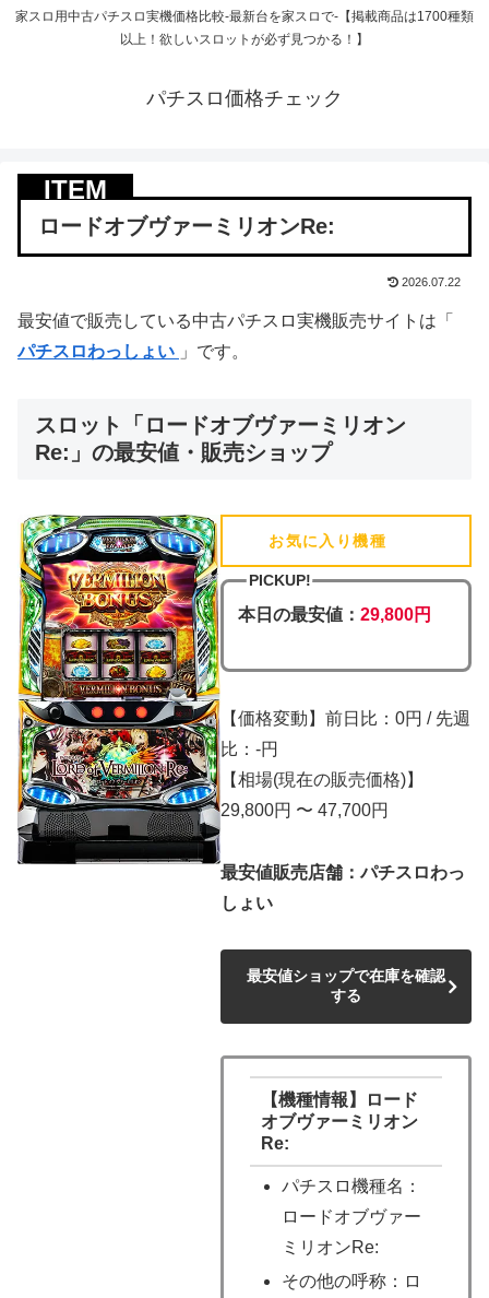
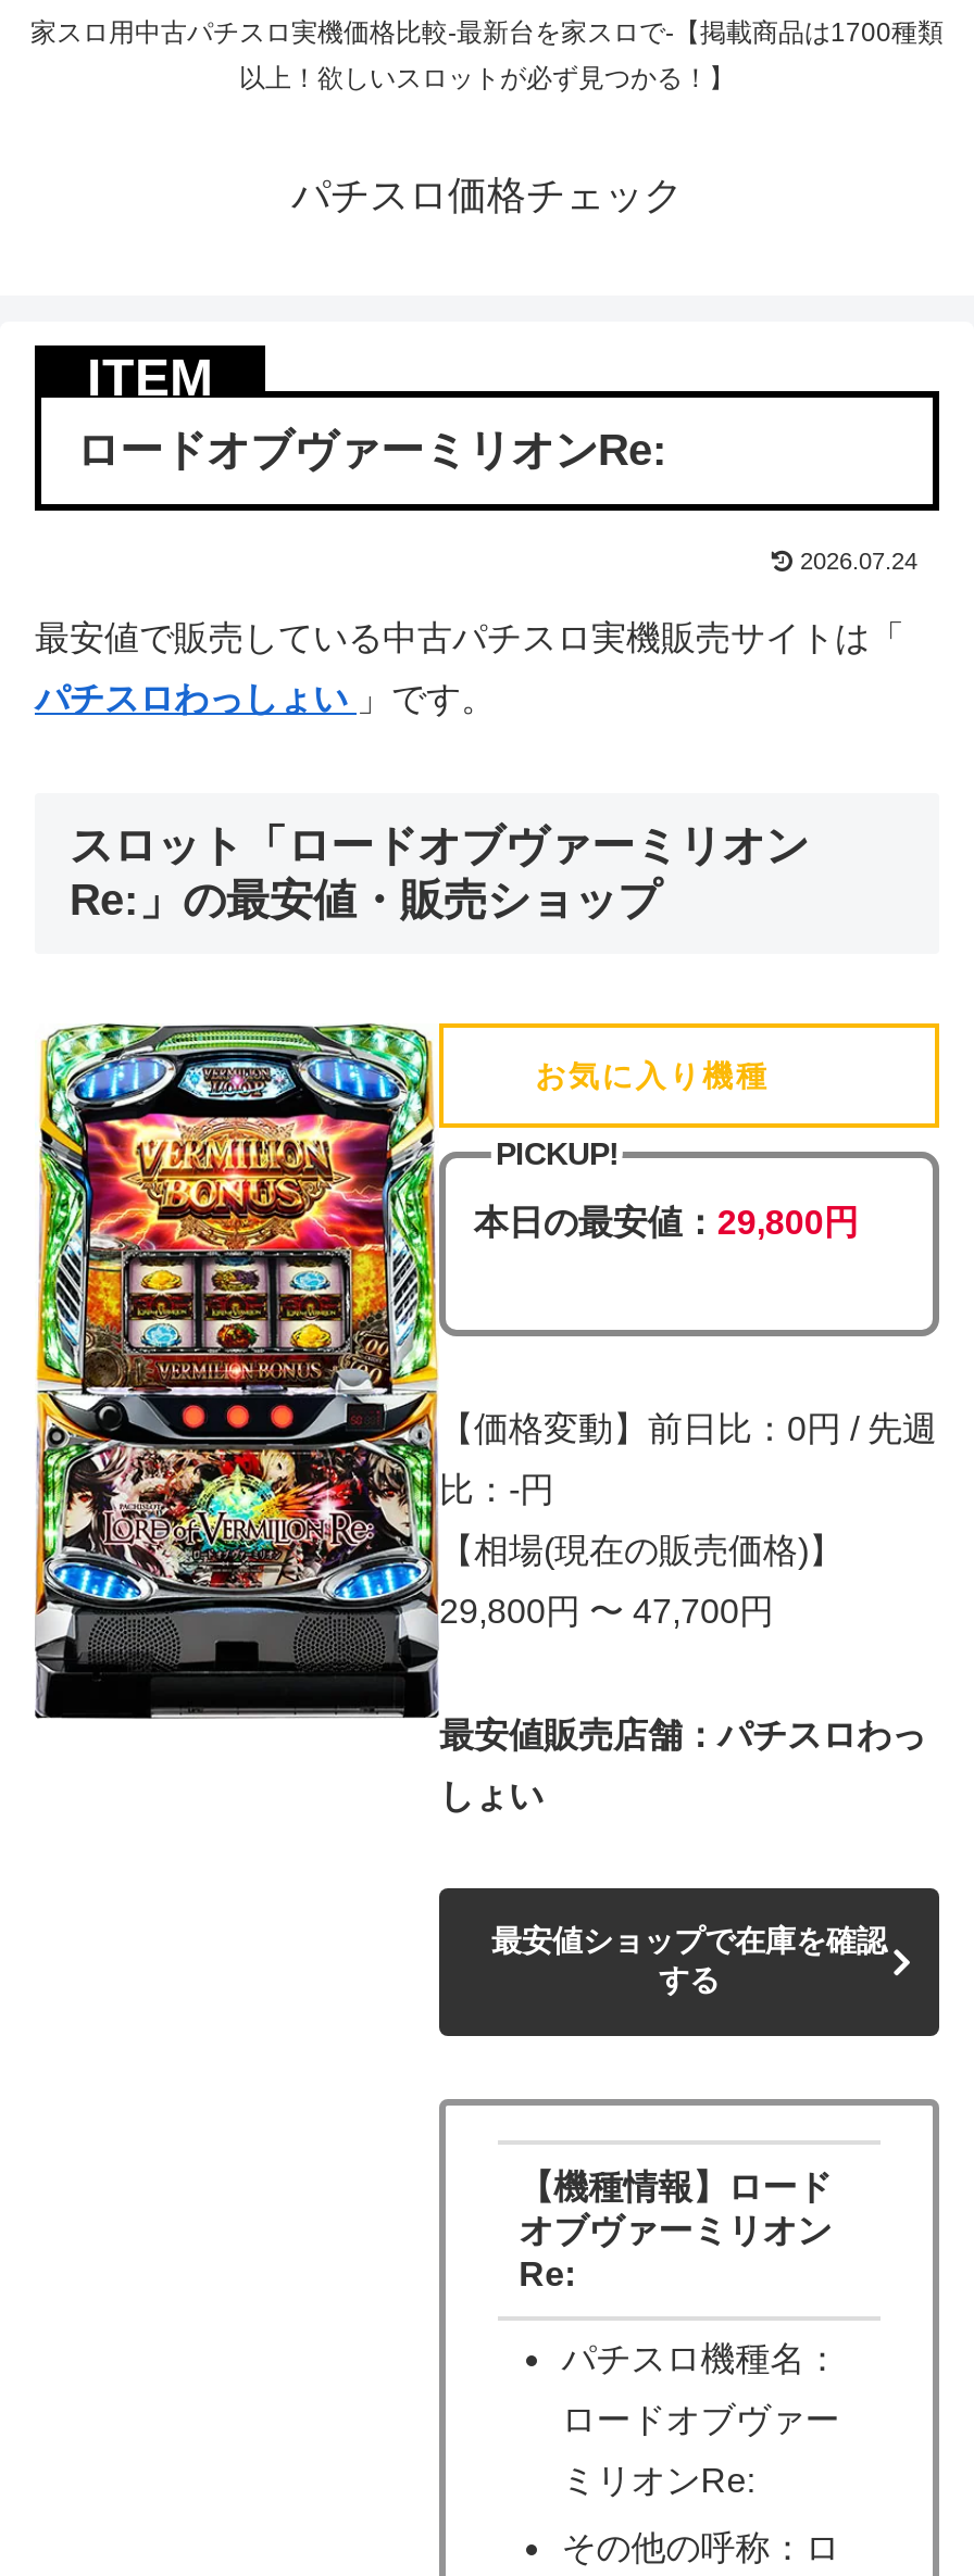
[402,275,461,288] 2026.07.22 -> [800,548,917,574] 2026.07.24

